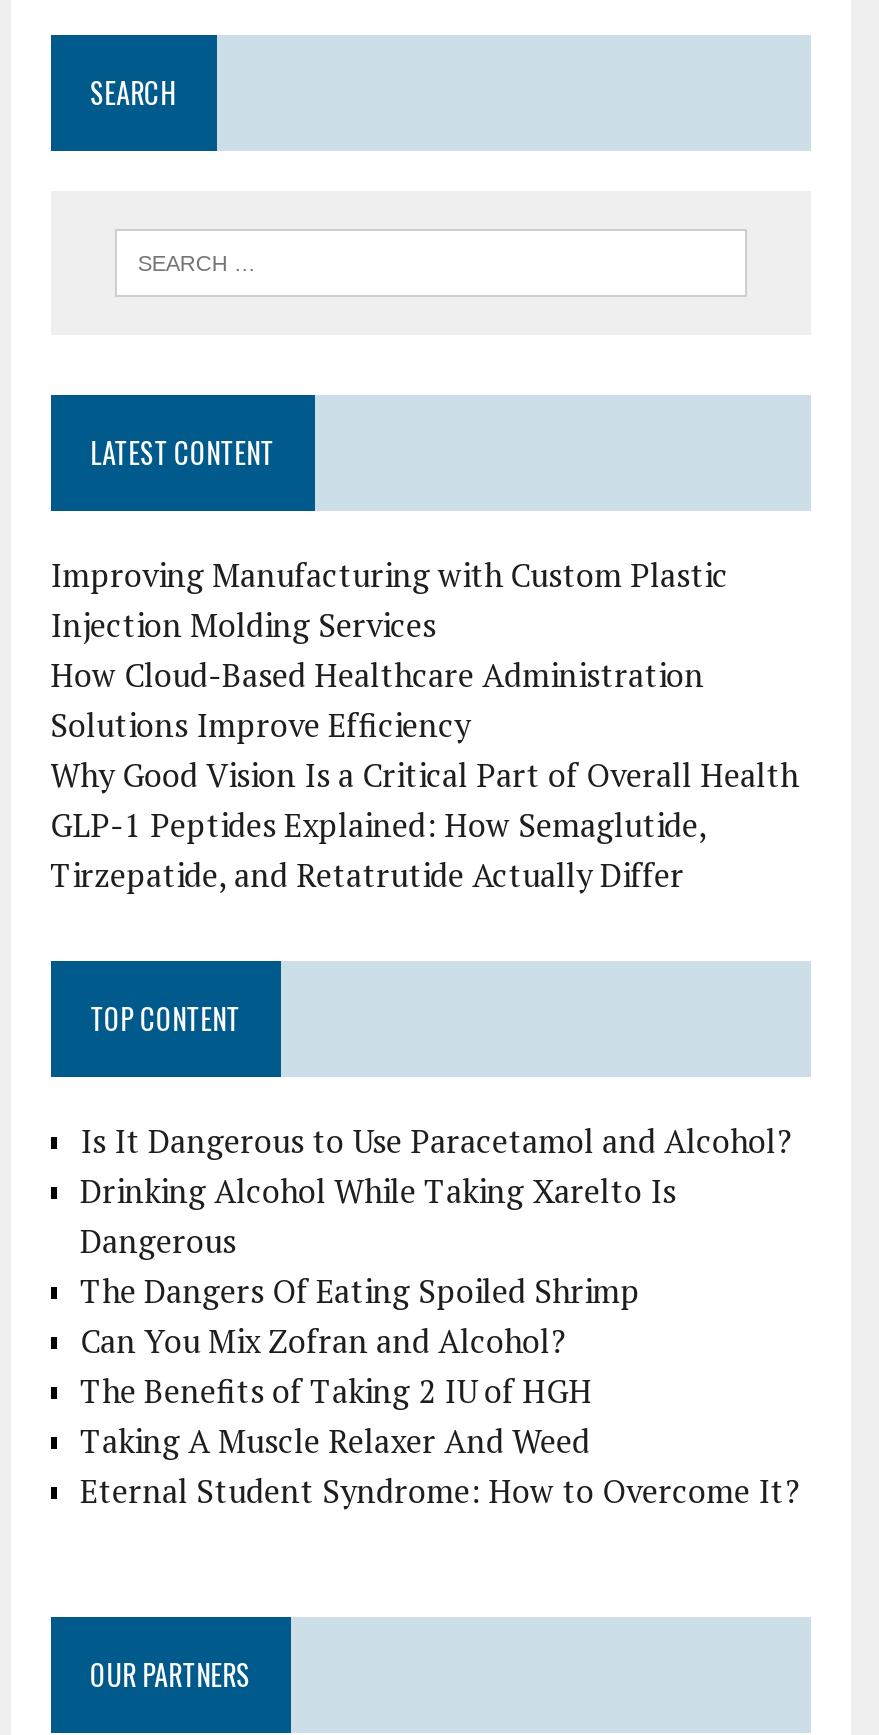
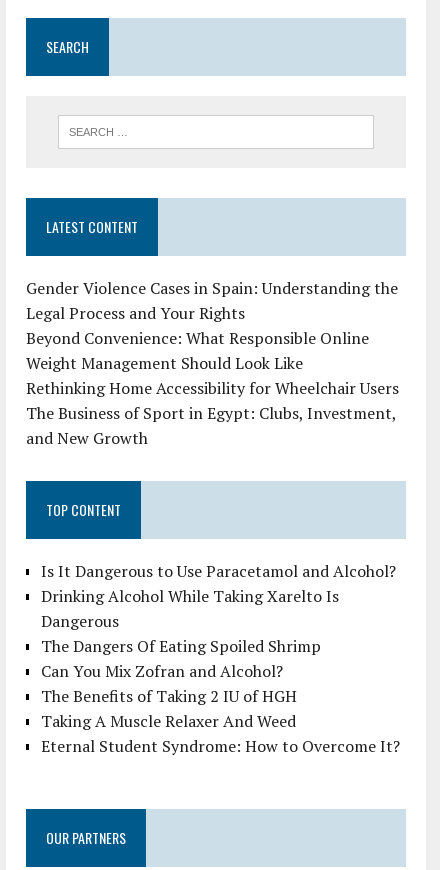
[50,553,798,897] Improving Manufacturing with Custom Plastic | Injection Molding Services | How Cloud-Based Healthcare Administration | Solutions Improve Efficiency | Why Good Vision Is a Critical Part of Overall Health | GLP-1 Peptides Explained: How Semaglutide, | Tirzepatide, and Retatrutide Actually Differ -> [26,277,399,449] Gender Violence Cases in Spain: Understanding the | Legal Process and Your Rights | Beyond Convenience: What Responsible Online | Weight Management Should Look Like | Rethinking Home Accessibility for Wheelchair Users | The Business of Sport in Egypt: Clubs, Investment, | and New Growth

